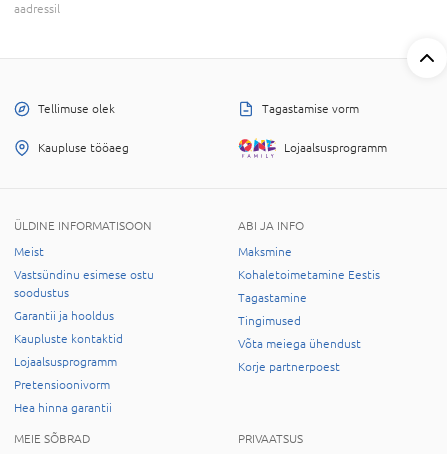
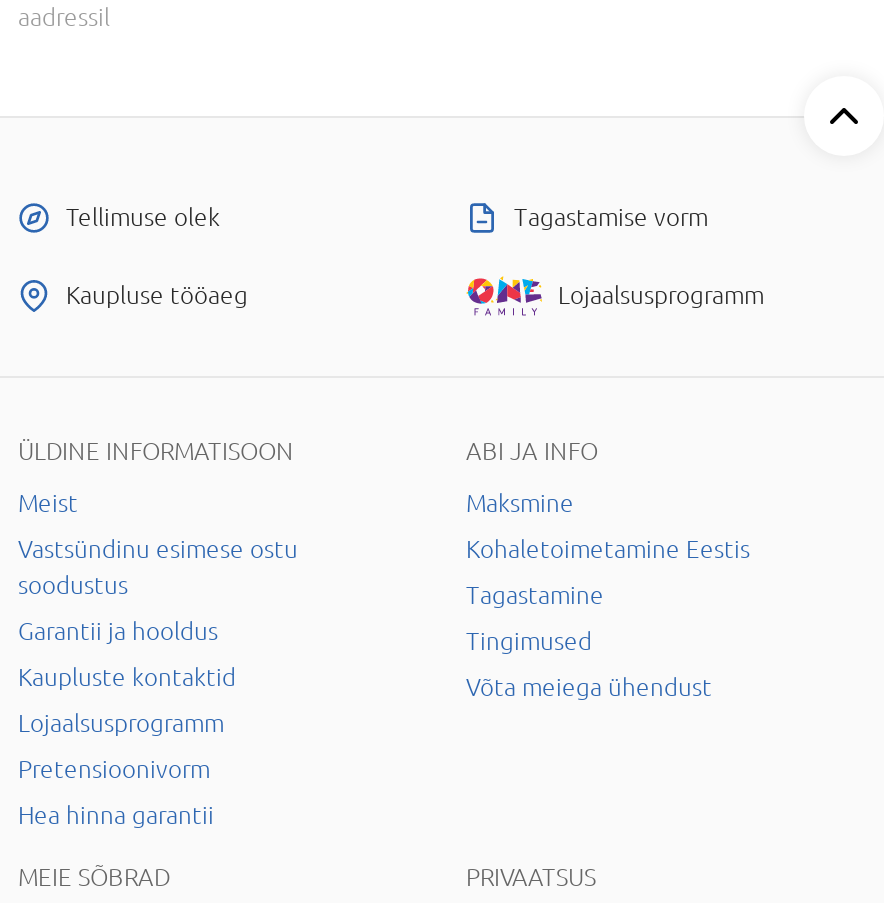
[238,360,340,374] Korje partnerpoest -> none

